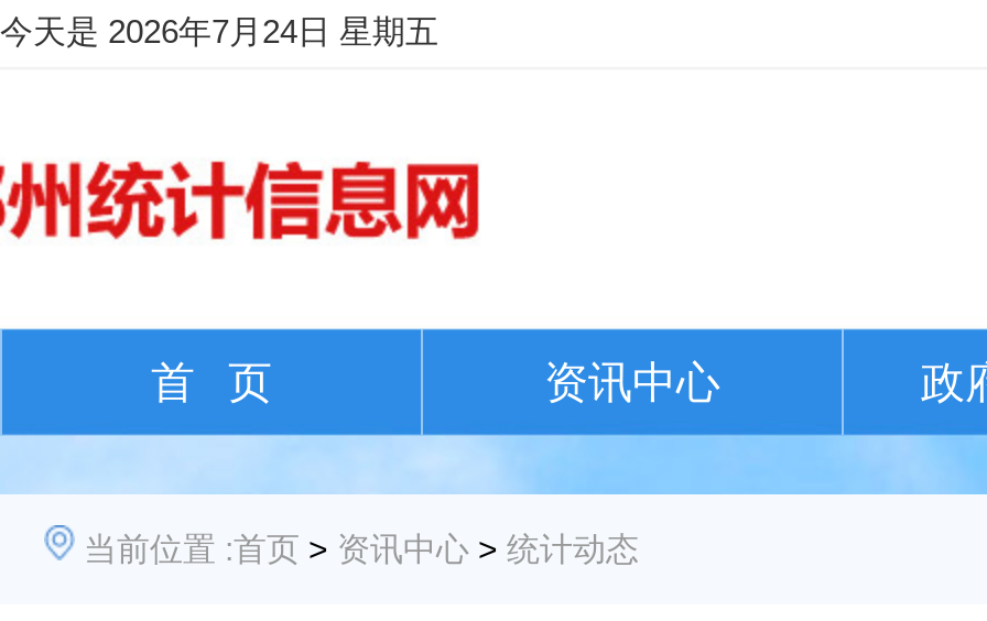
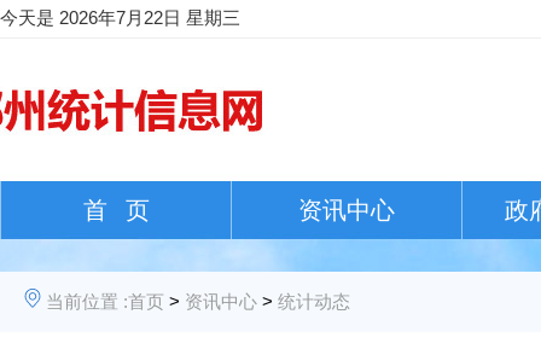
[0,12,438,50] 今天是2026年7月24日 星期五 -> [0,7,240,28] 今天是2026年7月22日 星期三

